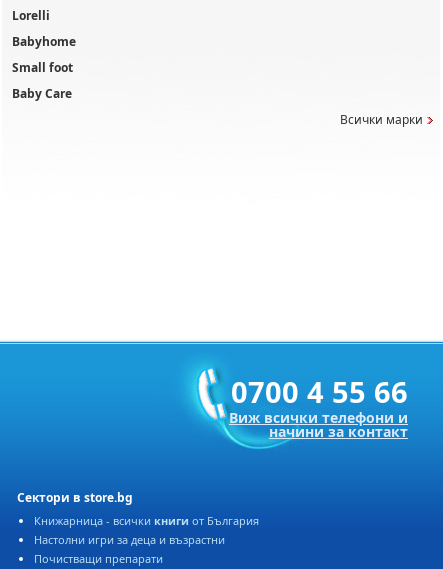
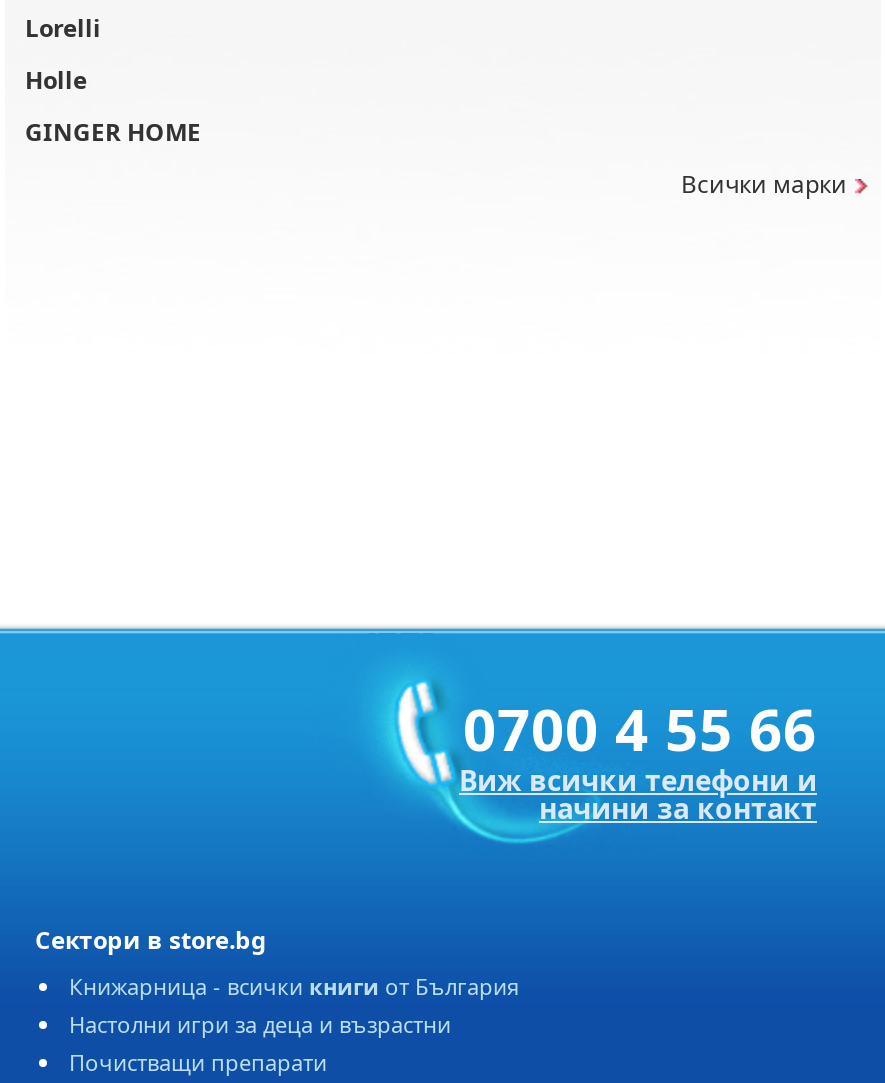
[12,33,76,102] Babyhome | Small foot | Baby Care -> [25,63,201,149] Holle | GINGER HOME

